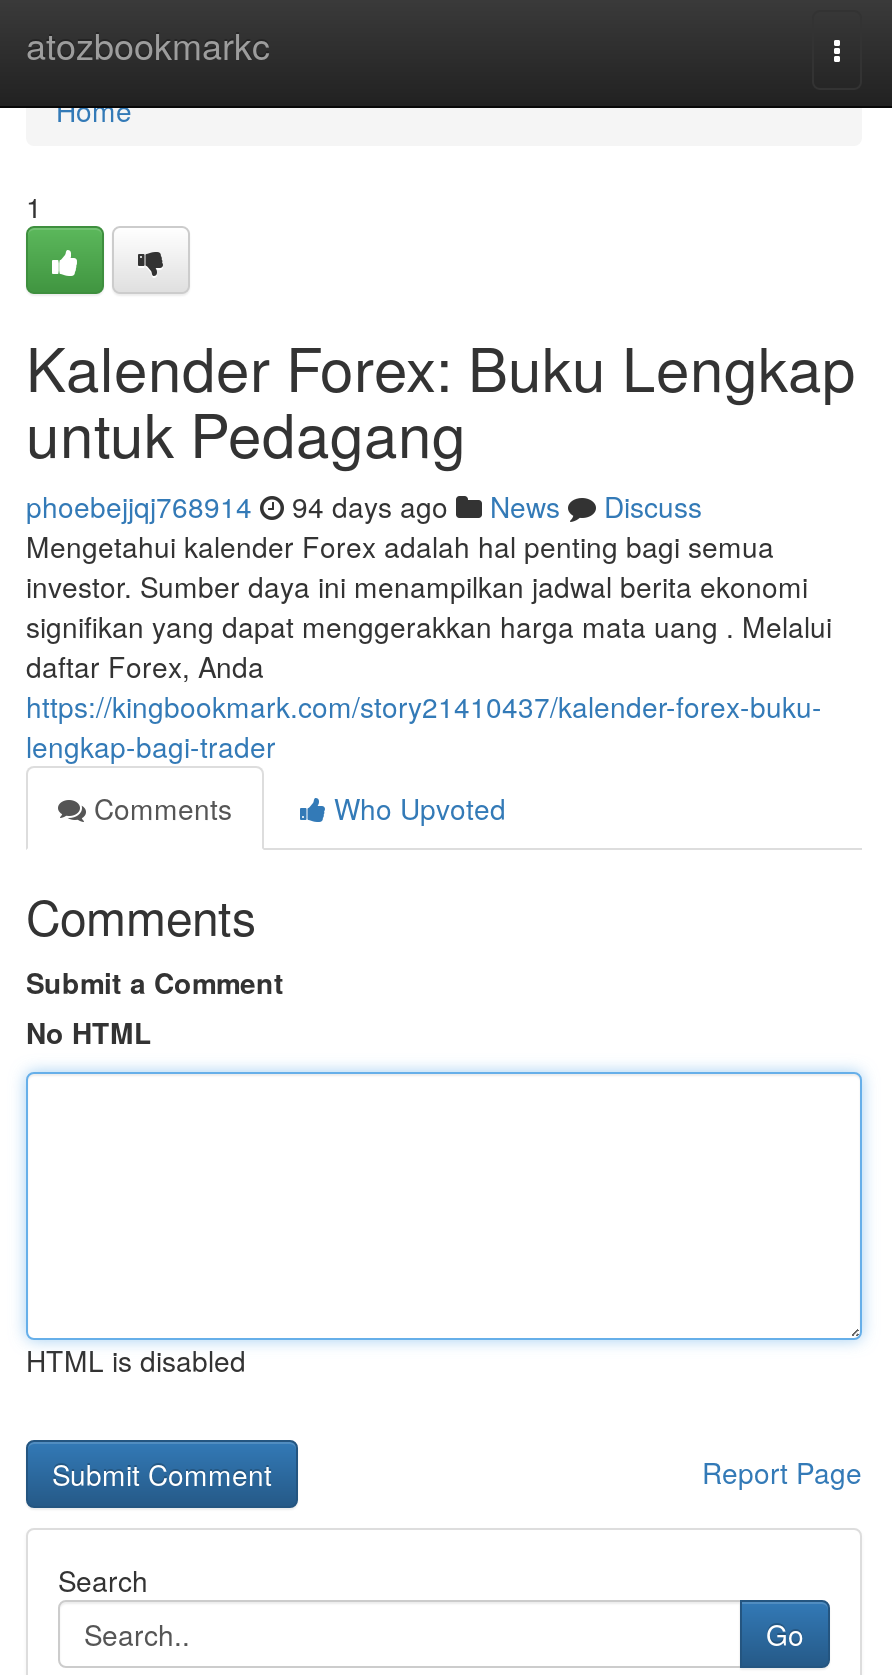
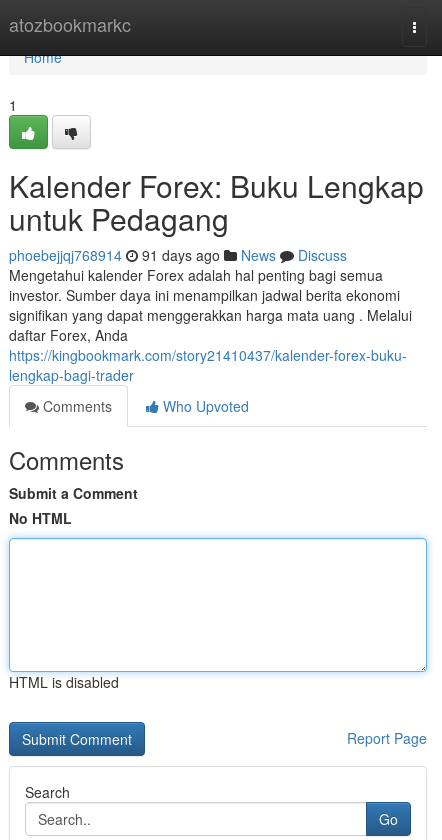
[26,486,702,526] phoebejjqj768914 94 days ago News Discuss -> [9,245,347,265] phoebejjqj768914 91 days ago News Discuss

